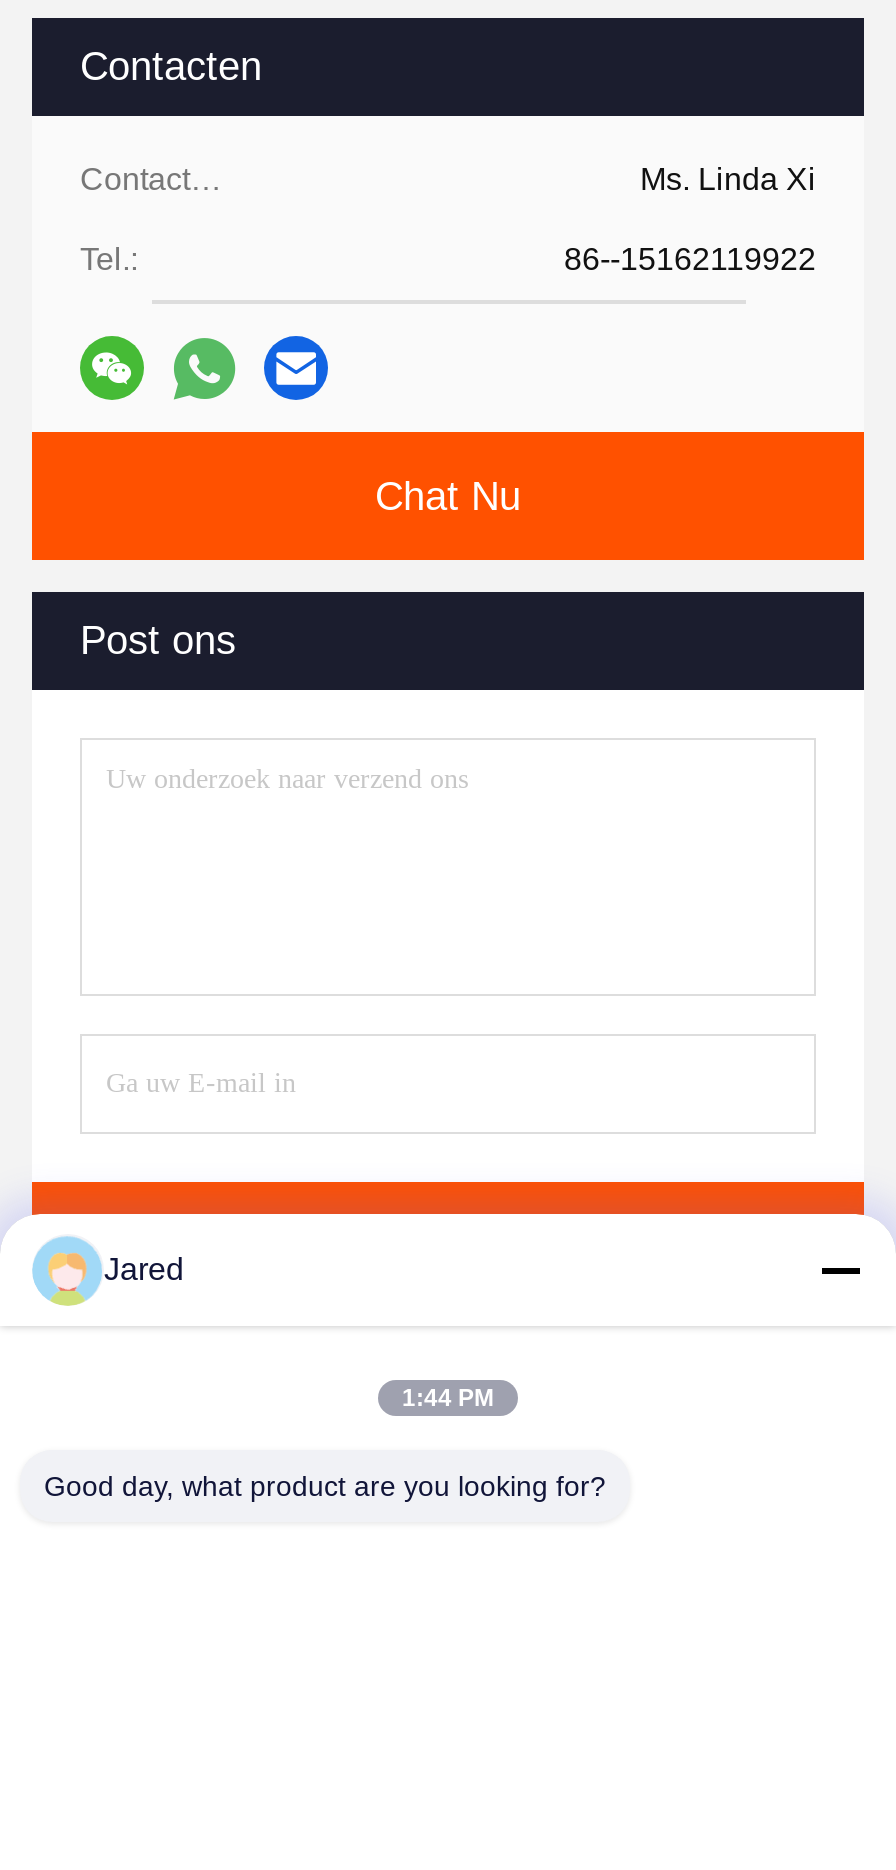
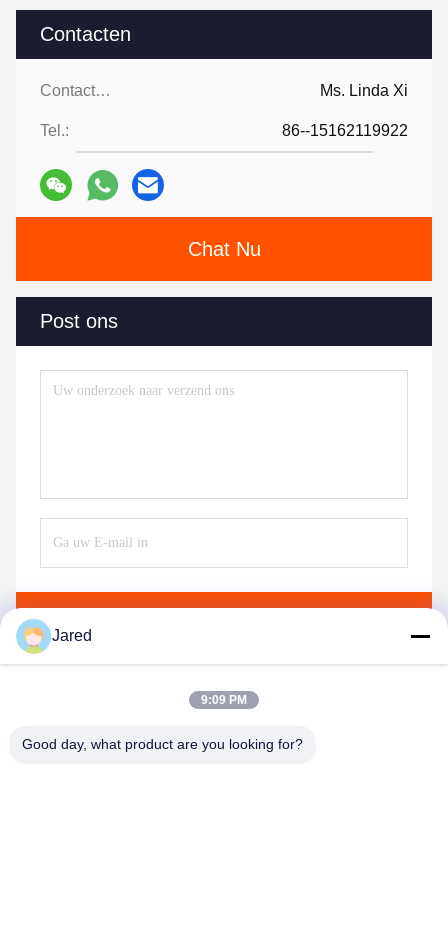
[402,1384,494,1412] 1:44 PM -> [201,693,247,707] 9:09 PM

